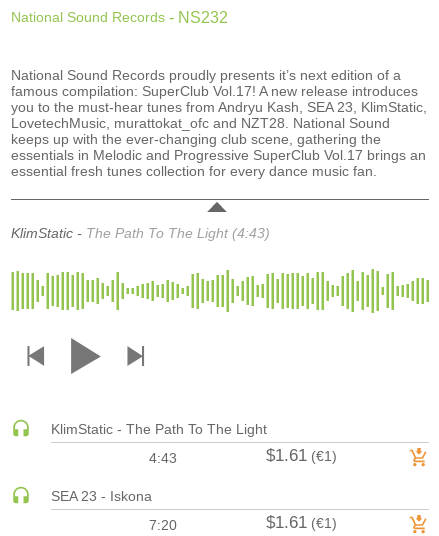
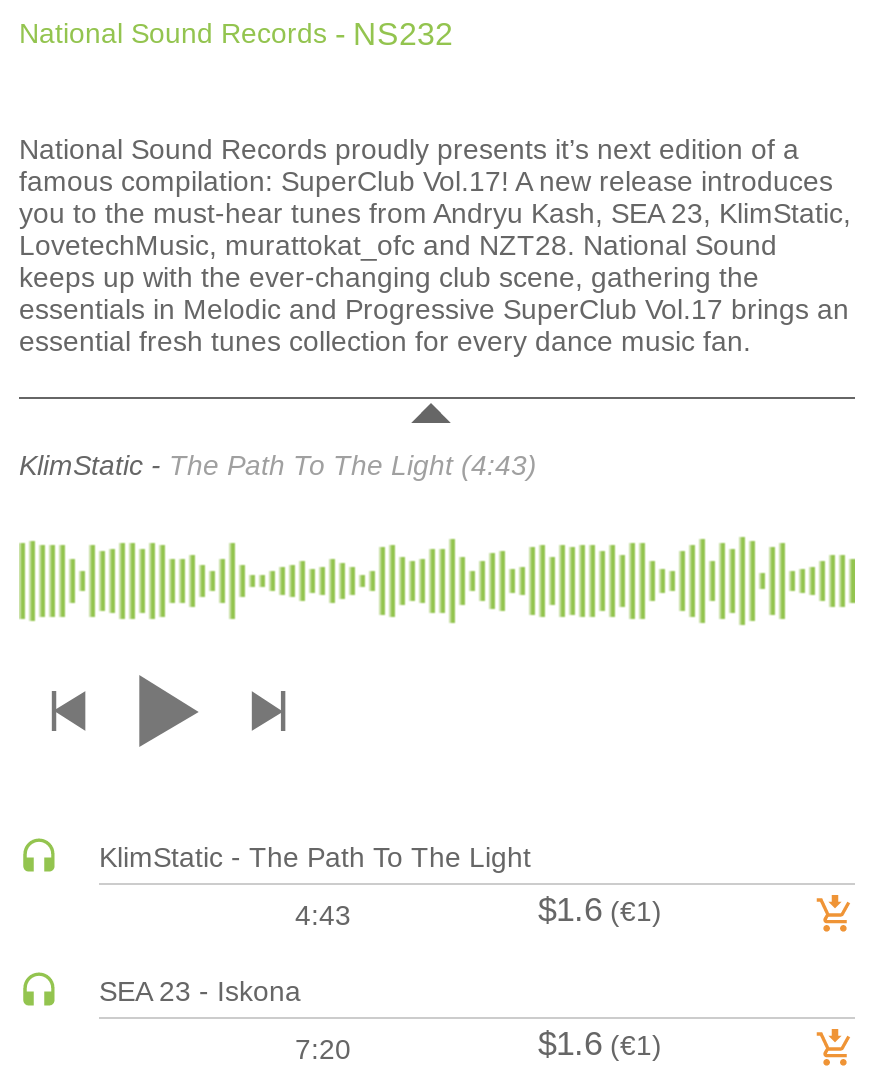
[266,446,337,465] $1.61 (€1) -> [538,891,662,929] $1.6 (€1)
[266,513,337,532] $1.61 (€1) -> [538,1025,662,1063] $1.6 (€1)

